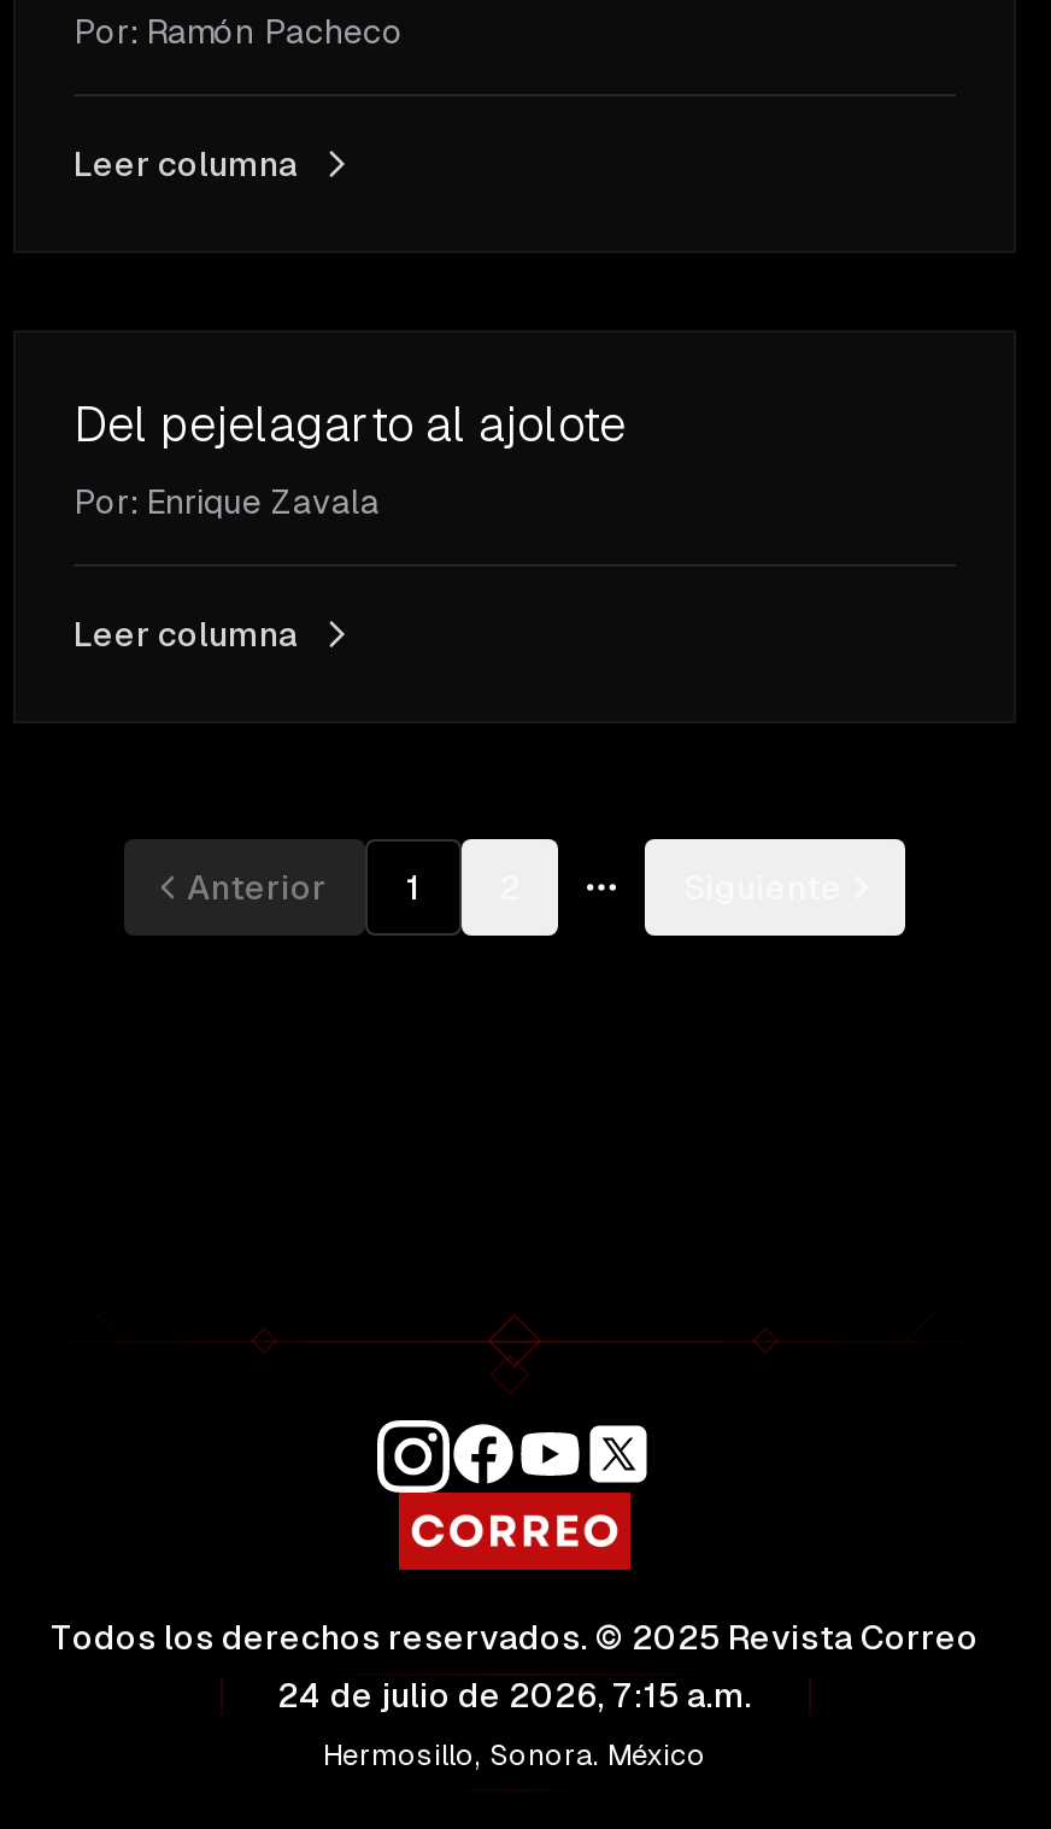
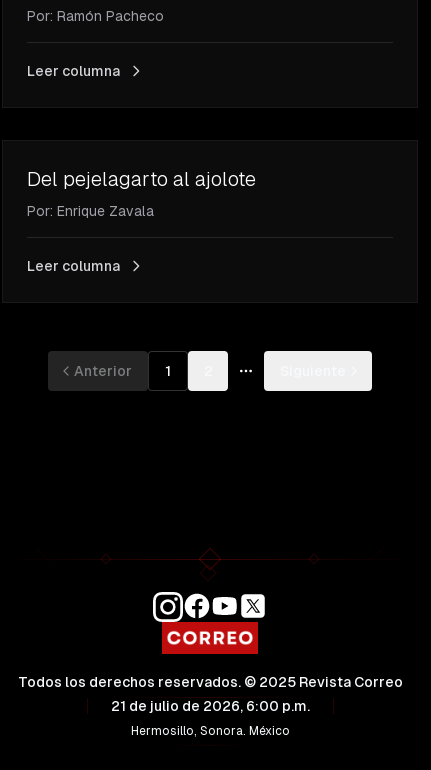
[277,1676,752,1714] 24 de julio de 2026, 7:15 a.m. -> [110,698,309,714] 21 de julio de 2026, 6:00 p.m.

